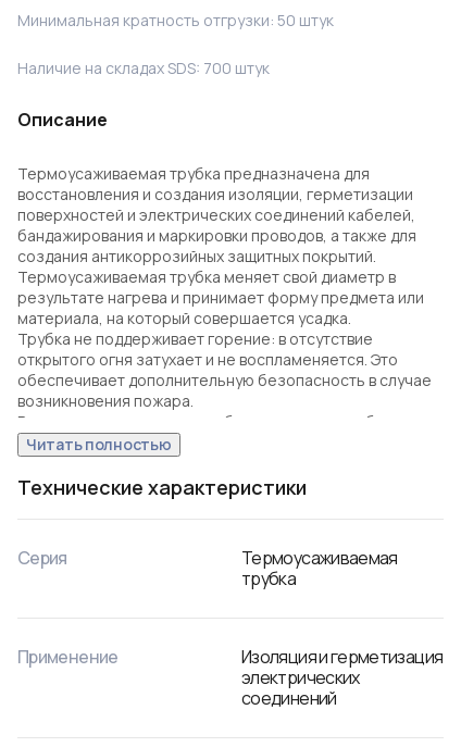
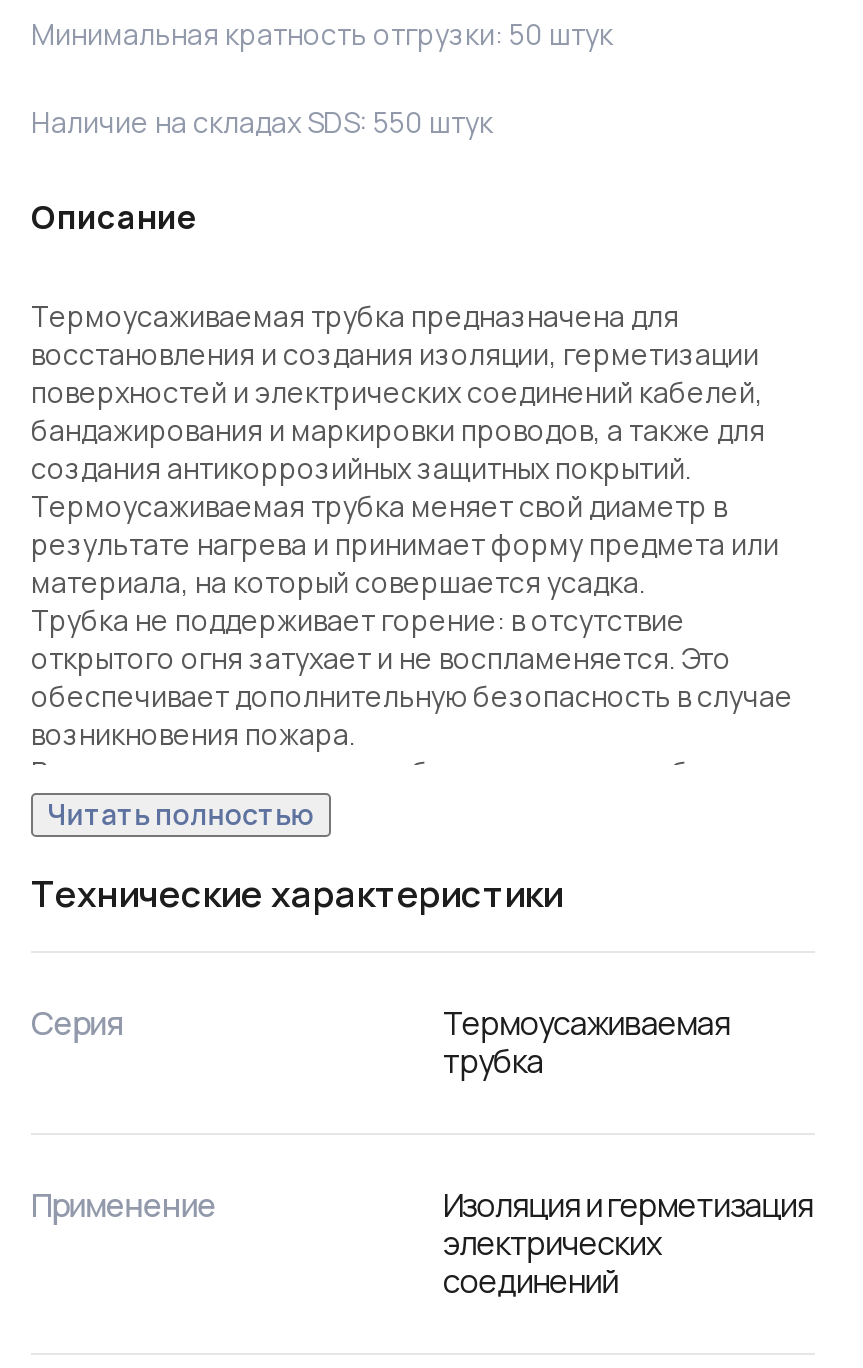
[17,58,270,78] Наличие на складах SDS: 700 штук -> [31,103,493,141] Наличие на складах SDS: 550 штук

